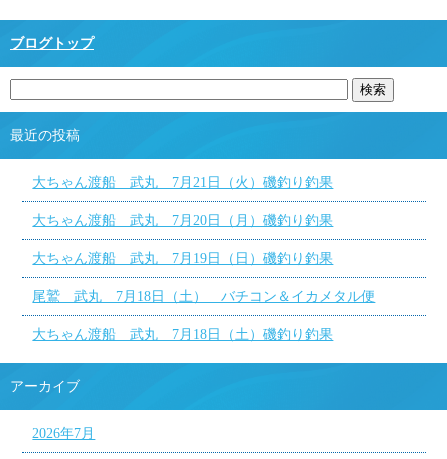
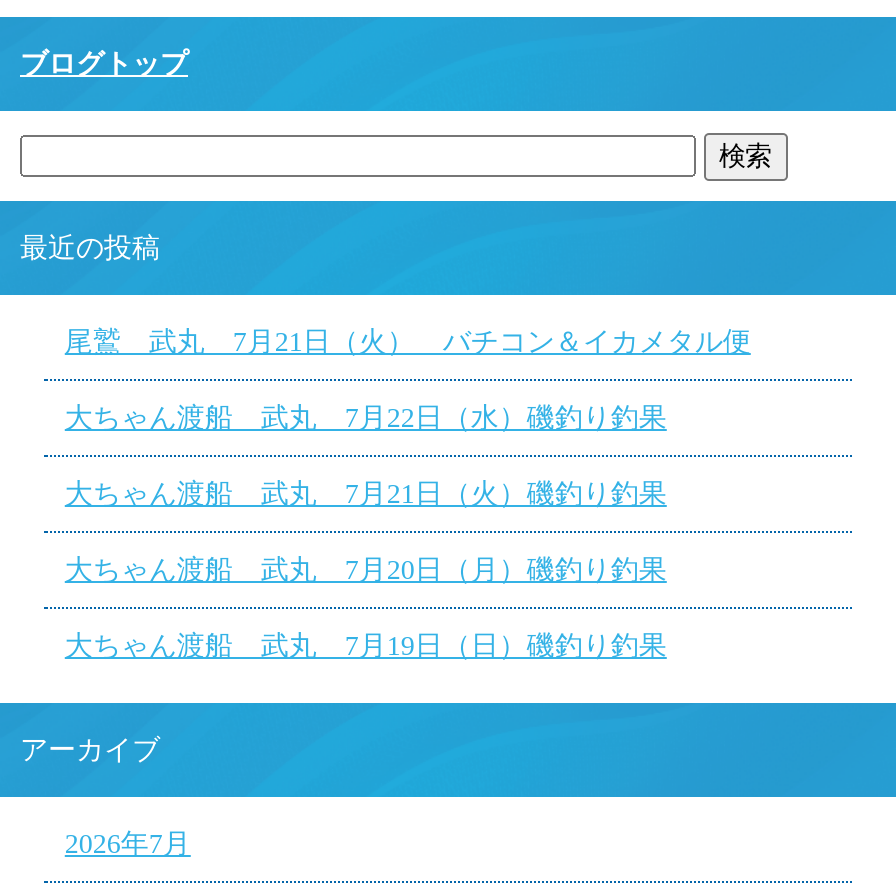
none -> [65,326,751,432] 尾鷲 武丸 7月21日（火） バチコン＆イカメタル便 | 大ちゃん渡船 武丸 7月22日（水）磯釣り釣果
moved [32,175,333,266] -> [65,478,667,660]: 大ちゃん渡船 武丸 7月21日（火）磯釣り釣果 | 大ちゃん渡船 武丸 7月20日（月）磯釣り釣果 | 大ちゃん渡船 武丸 7月19日（日）磯釣り釣果
[32,289,375,342] 尾鷲 武丸 7月18日（土） バチコン＆イカメタル便 | 大ちゃん渡船 武丸 7月18日（土）磯釣り釣果 -> none

